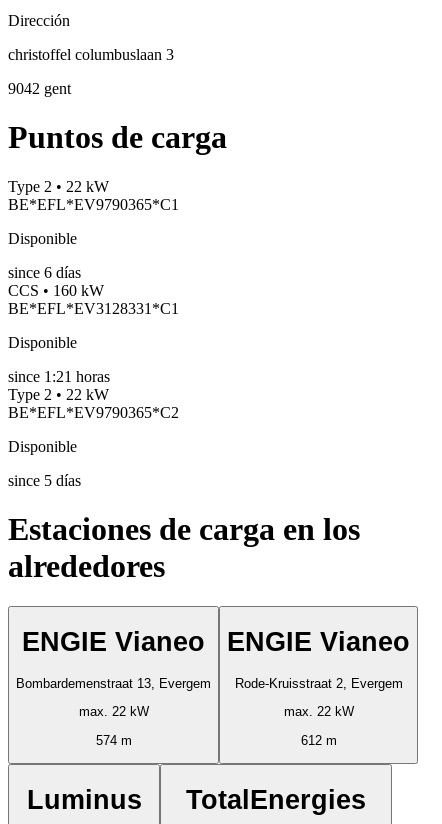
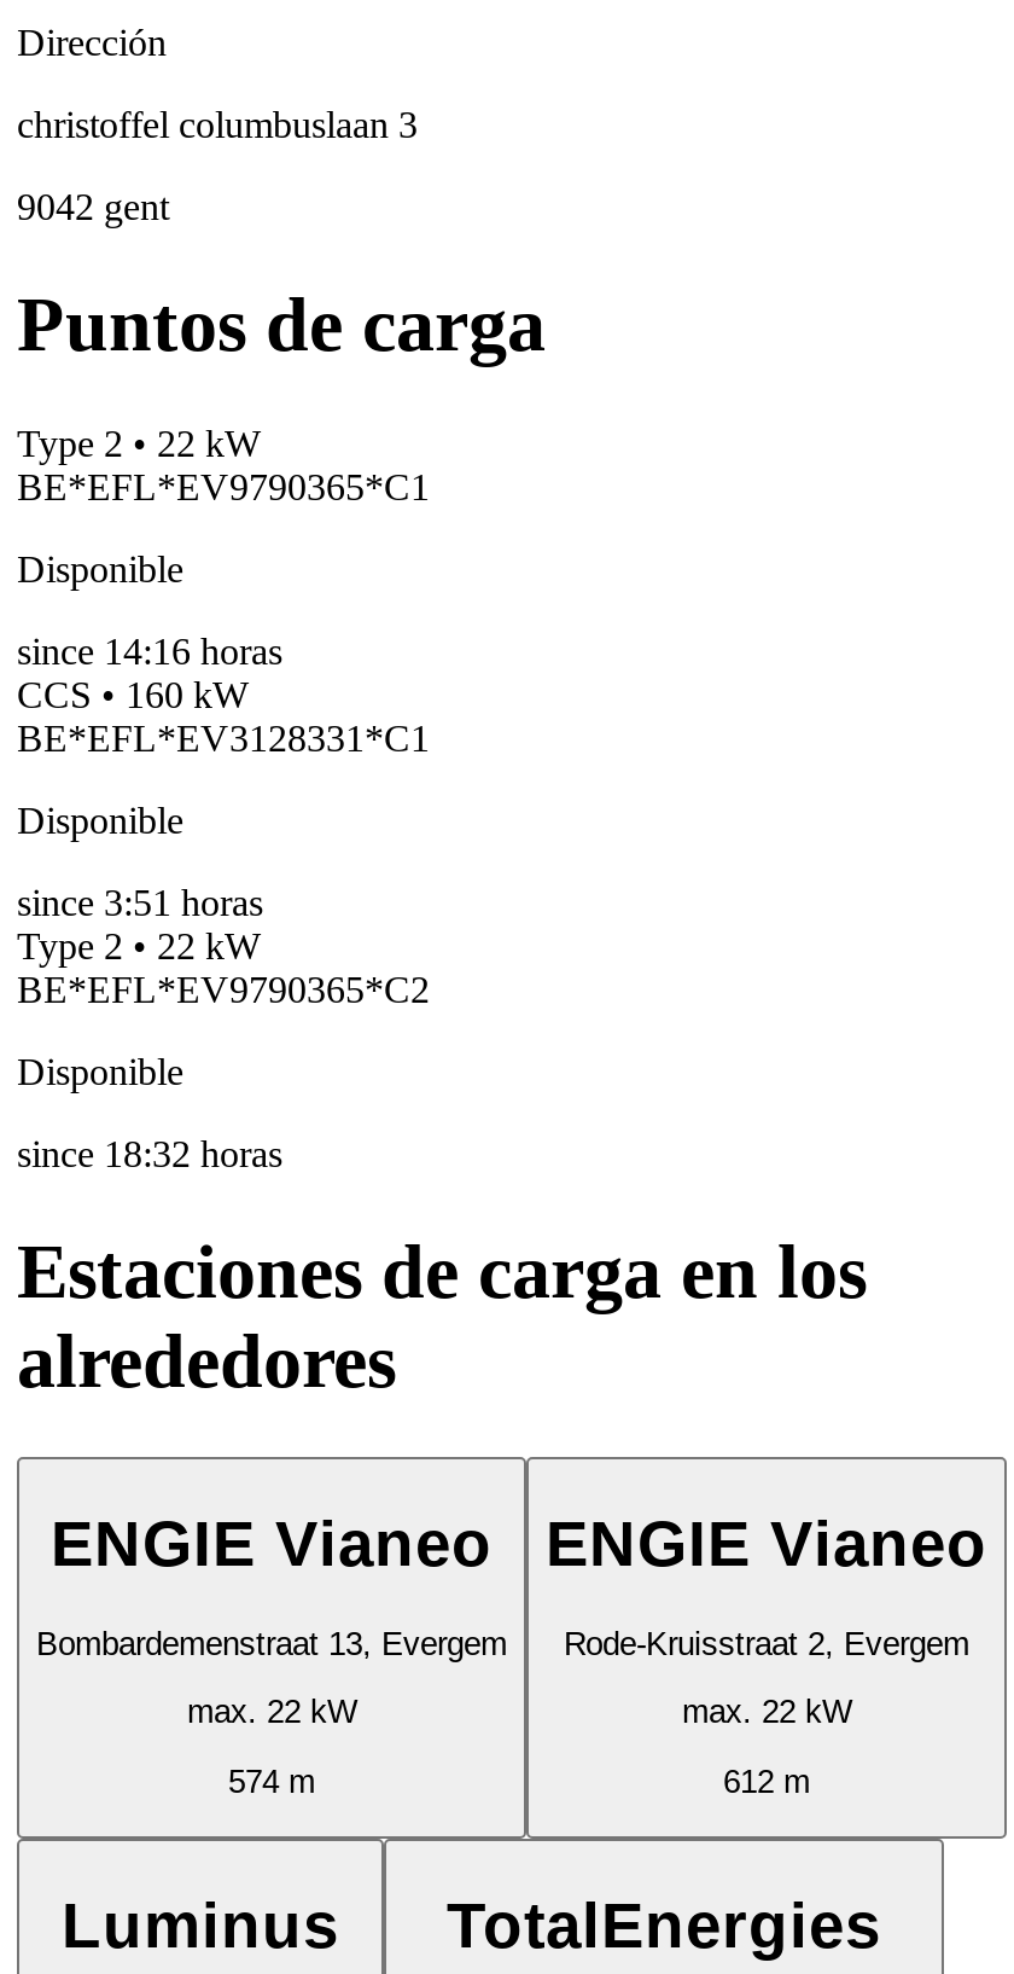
[8,263,81,280] since 6 días -> [17,629,282,670] since 14:16 horas
[8,367,110,384] since 1:21 horas -> [17,881,263,922] since 3:51 horas
[8,471,81,488] since 5 días -> [17,1132,282,1173] since 18:32 horas

